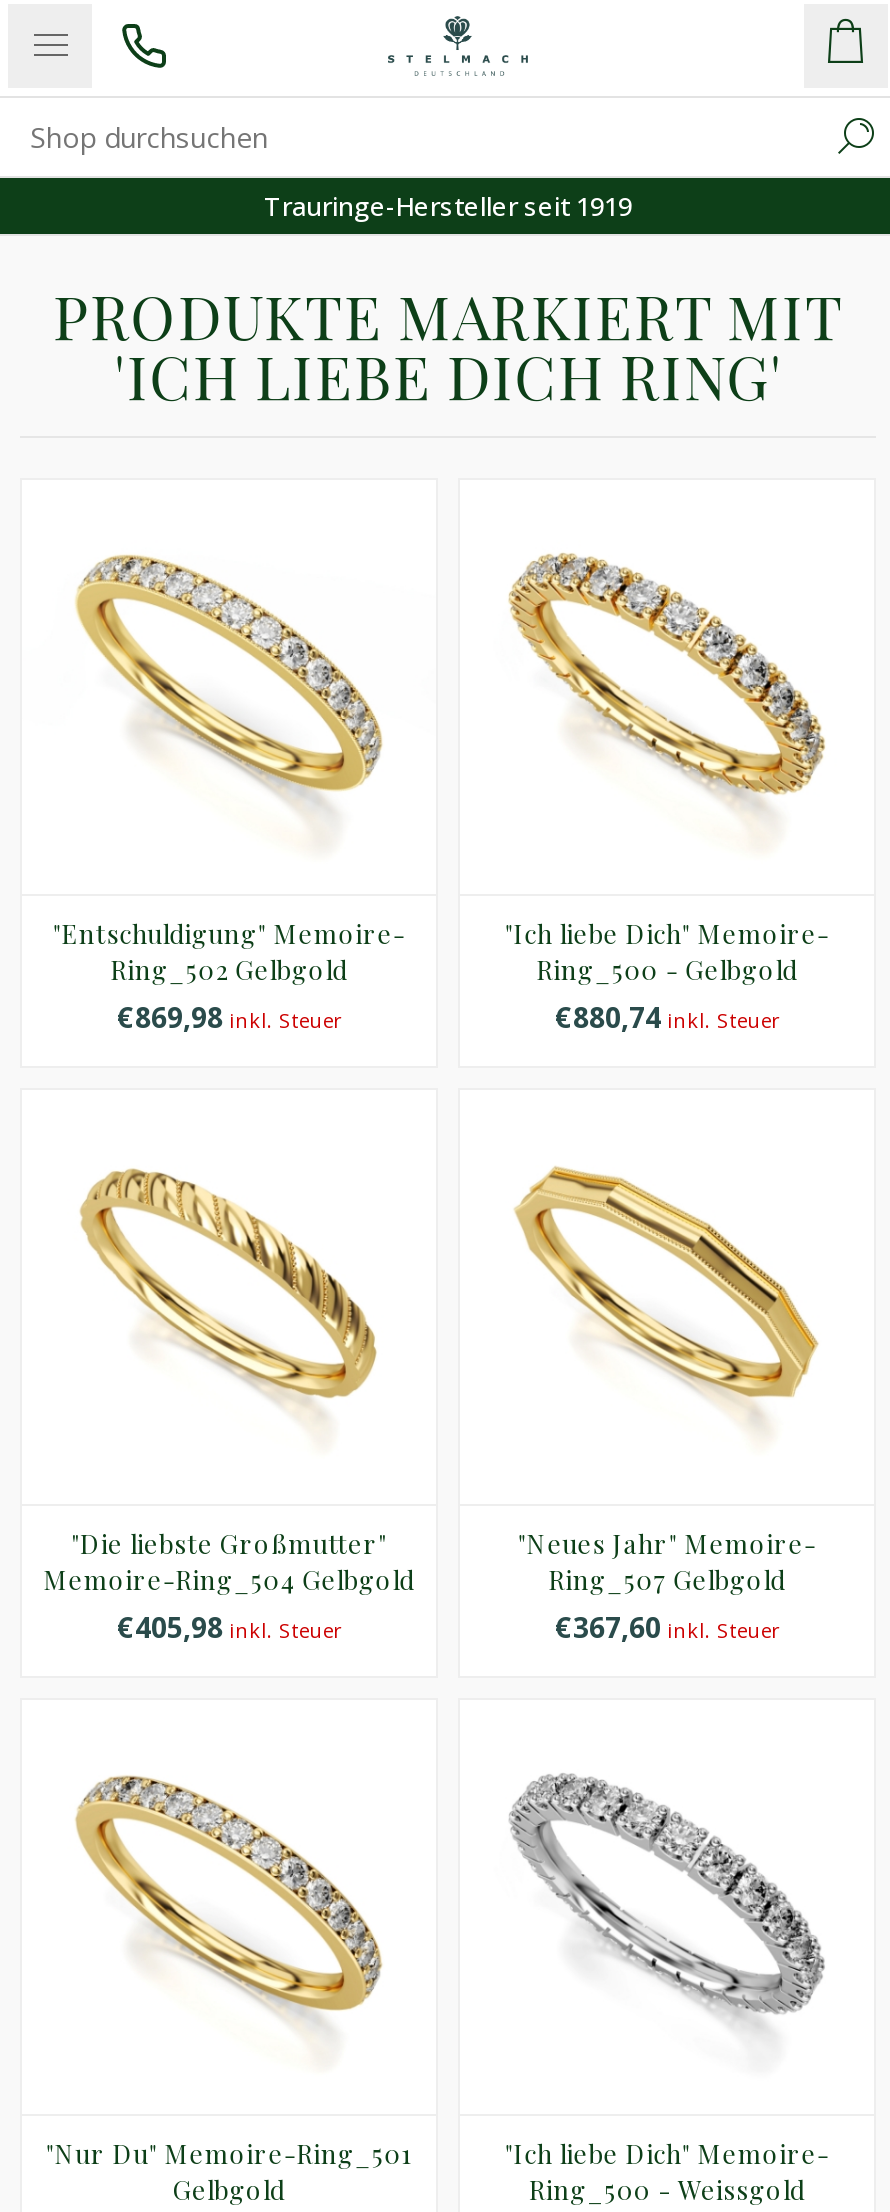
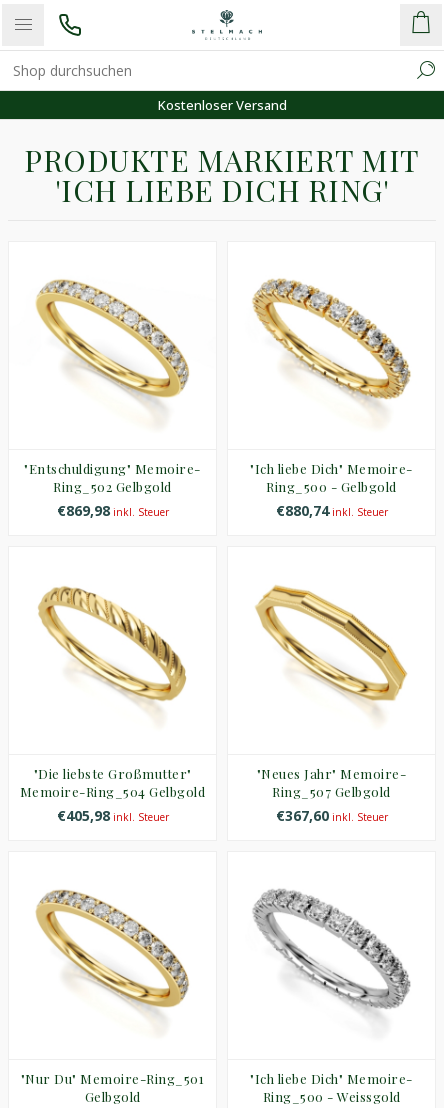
[264,187,632,223] Trauringe-Hersteller seit 1919 -> [157,95,286,113] Kostenloser Versand

